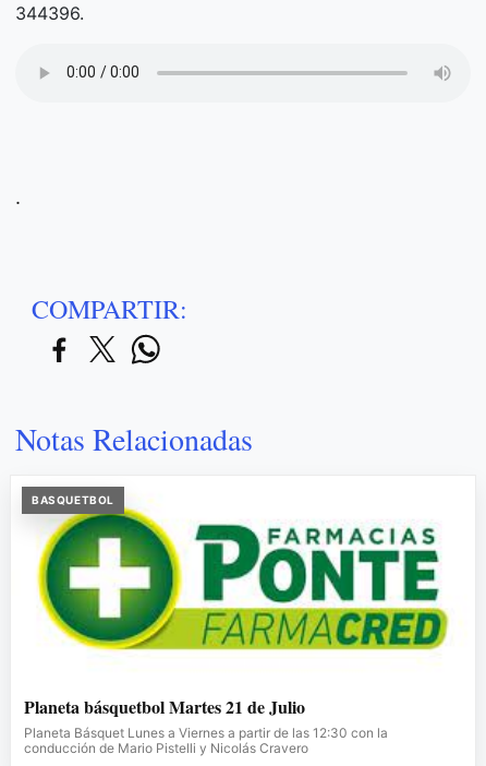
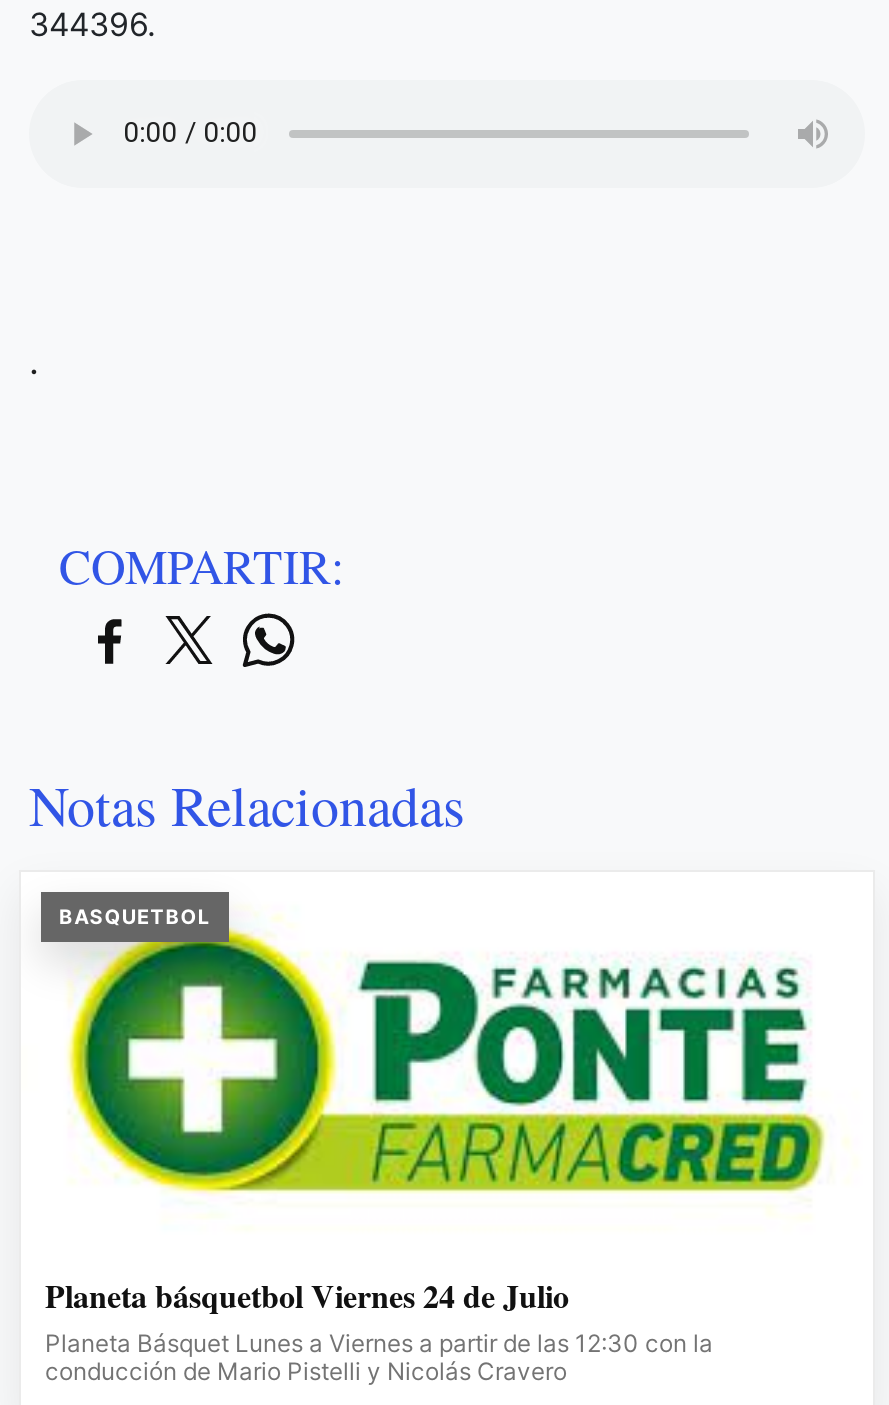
[24,694,305,719] Planeta básquetbol Martes 21 de Julio -> [45,1271,569,1317] Planeta básquetbol Viernes 24 de Julio

